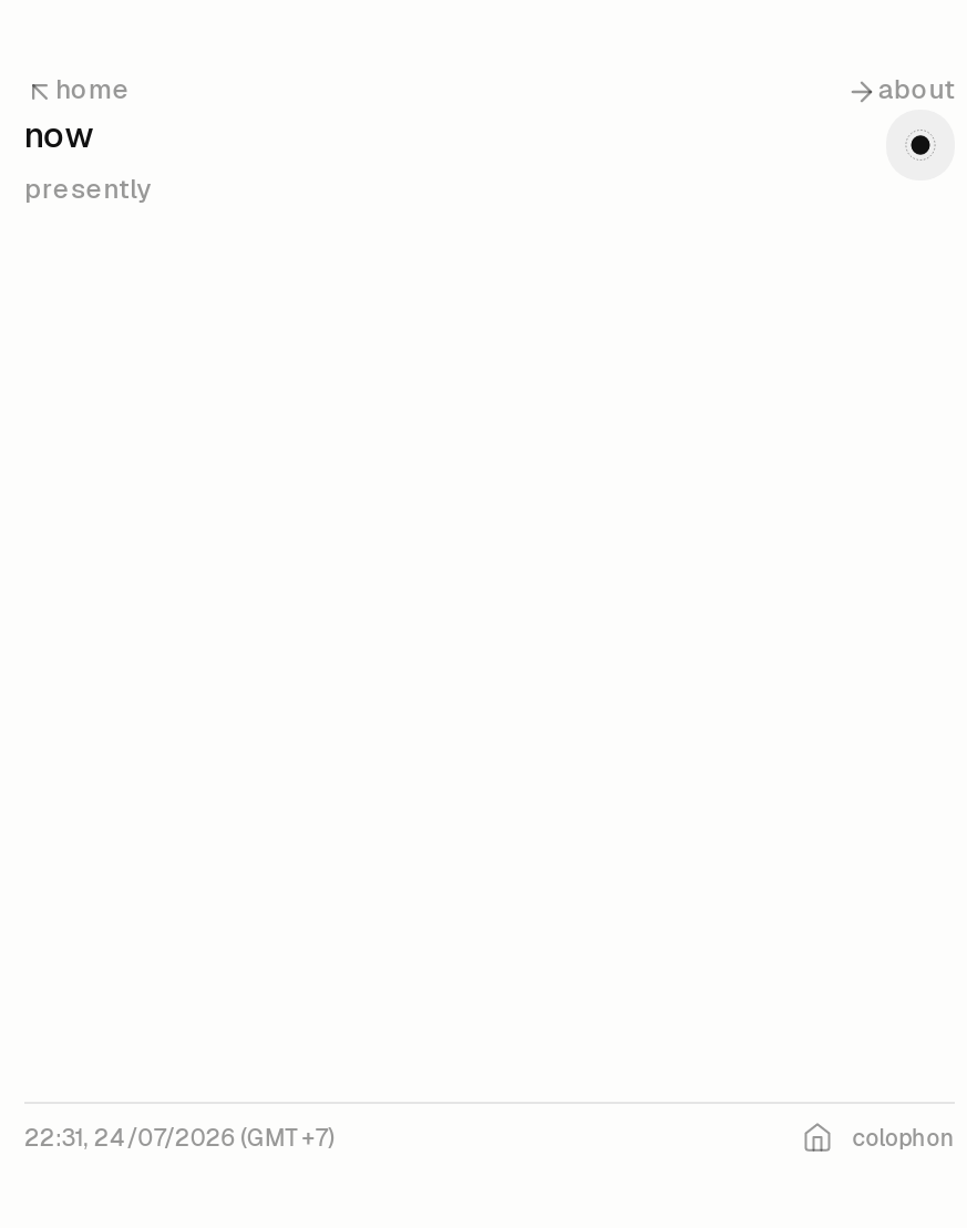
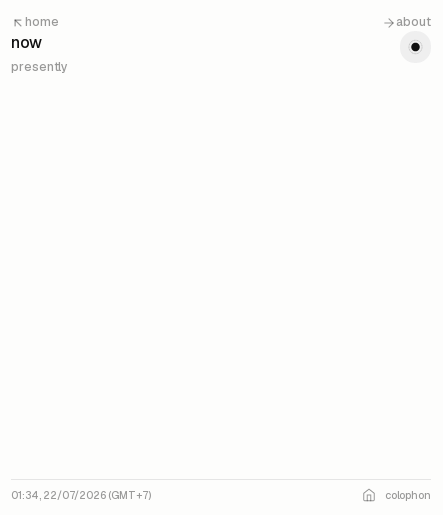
[24,1121,334,1152] 22:31, 24/07/2026 (GMT+7) -> [11,488,151,502] 01:34, 22/07/2026 (GMT+7)

